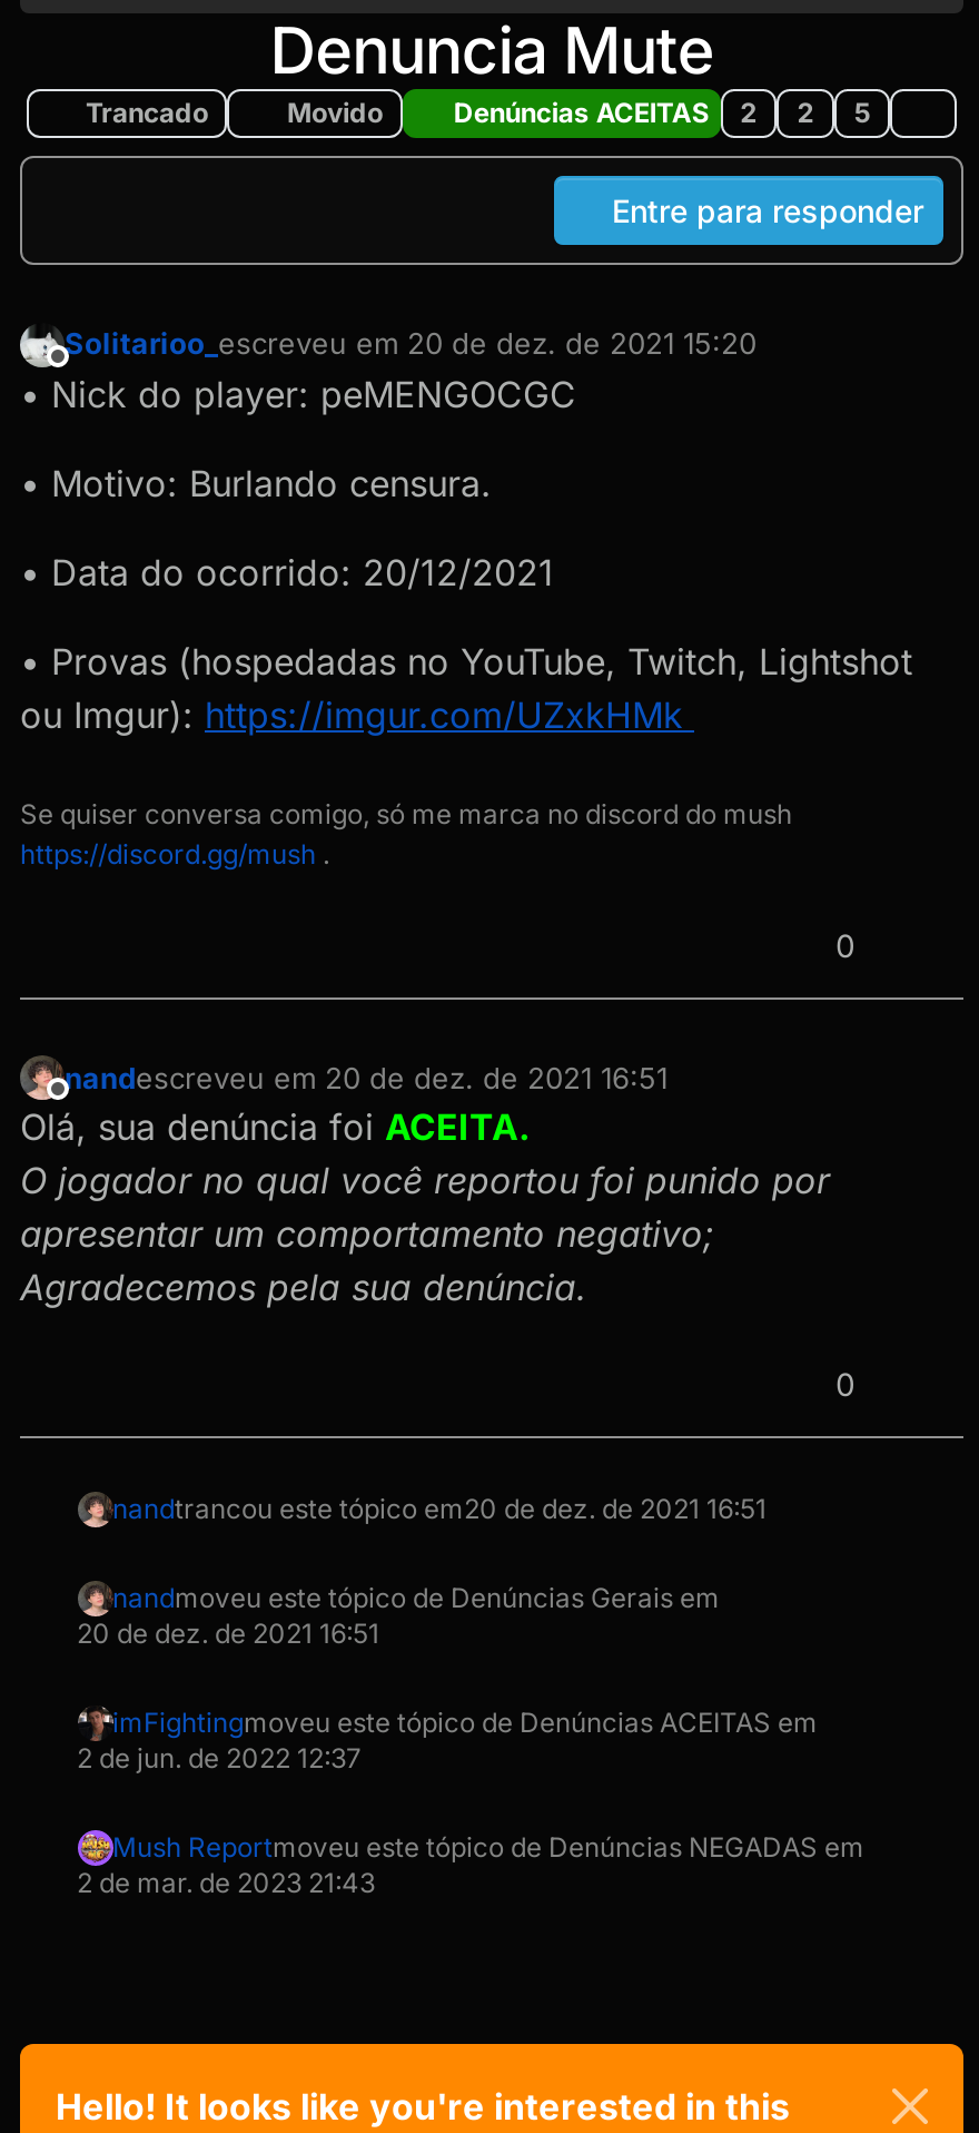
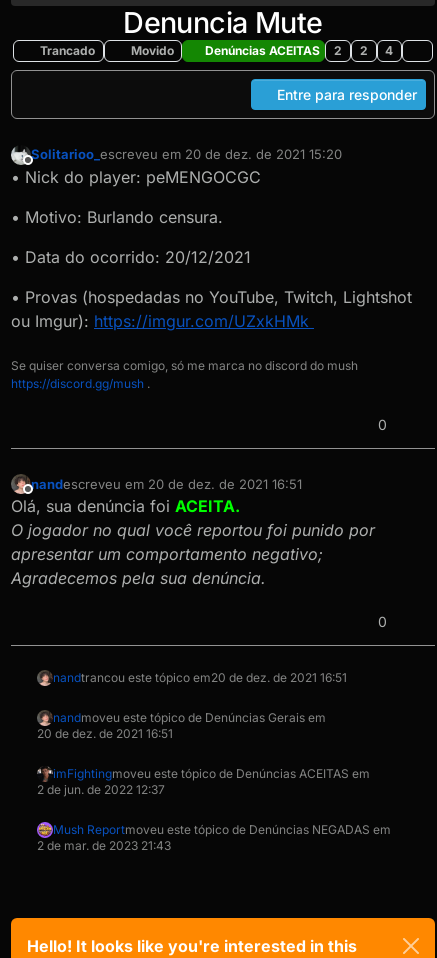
[280,96,870,130] Movido Denúncias ACEITAS 2 2 5 -> [127,43,393,58] Movido Denúncias ACEITAS 2 2 4

